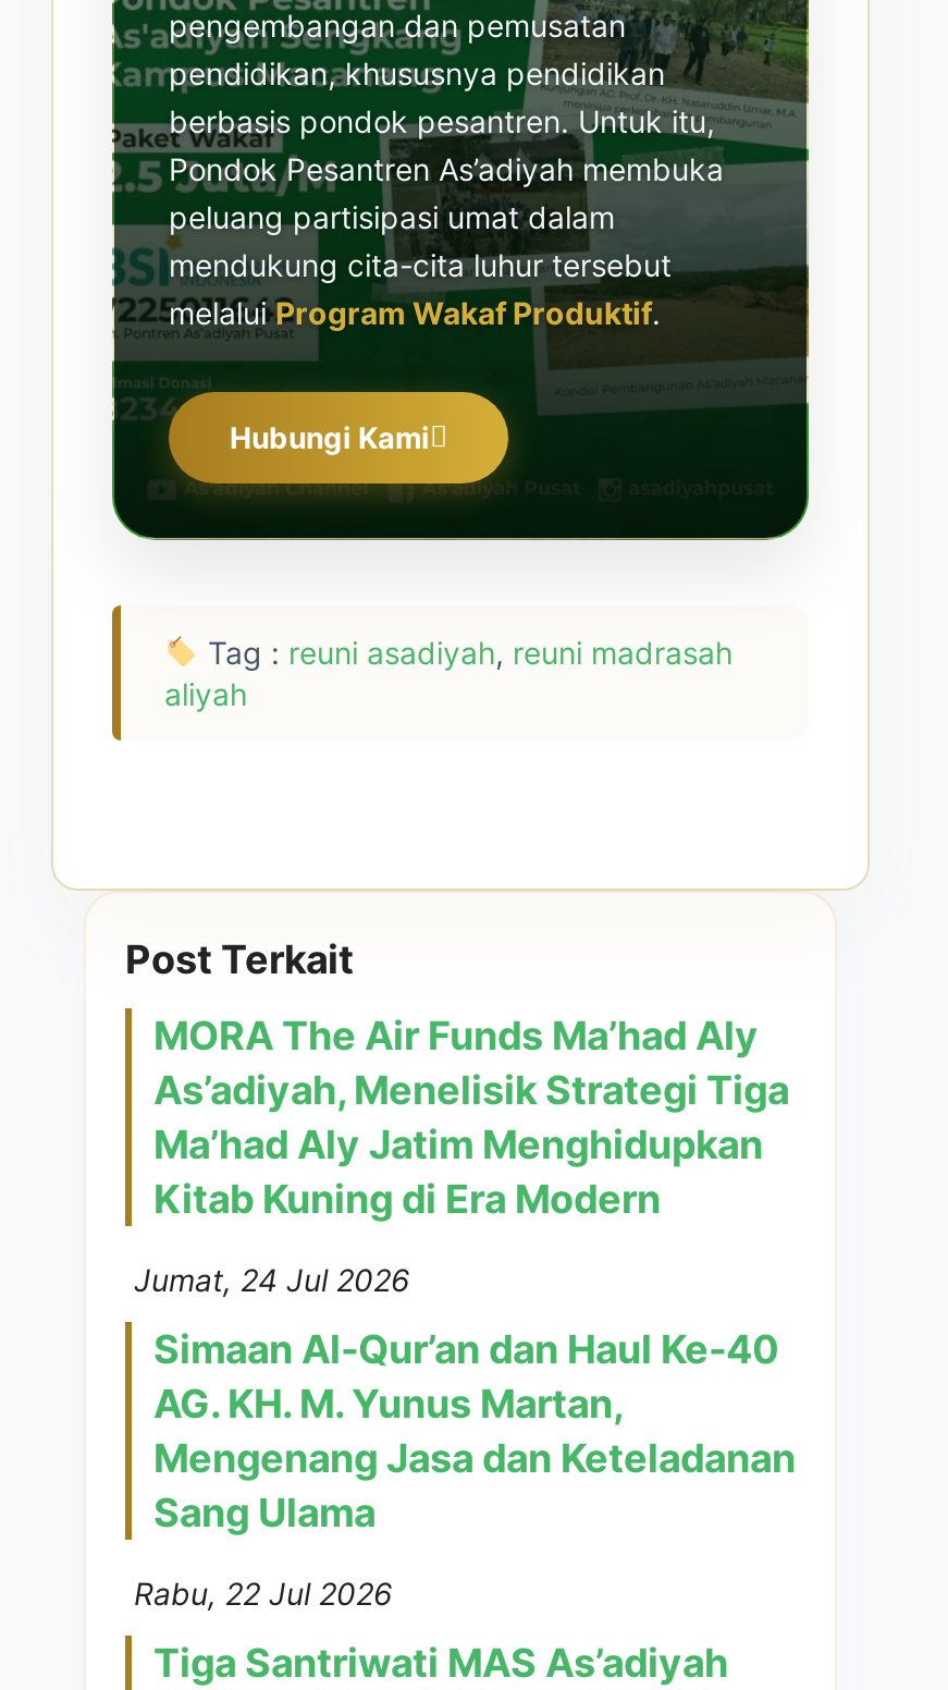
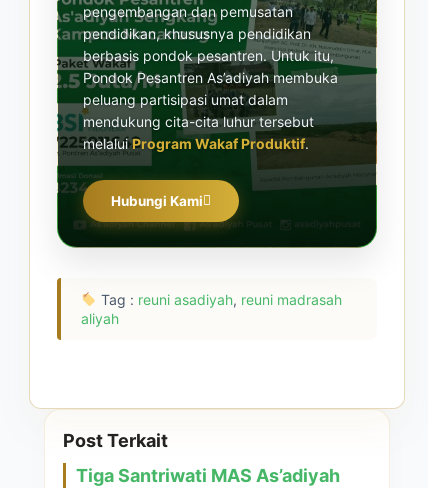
[125,1012,796,1611] MORA The Air Funds Ma’had Aly | As’adiyah, Menelisik Strategi Tiga | Ma’had Aly Jatim Menghidupkan | Kitab Kuning di Era Modern | Jumat, 24 Jul 2026 | Simaan Al-Qur’an dan Haul Ke-40 | AG. KH. M. Yunus Martan, | Mengenang Jasa dan Keteladanan | Sang Ulama | Rabu, 22 Jul 2026 -> none

